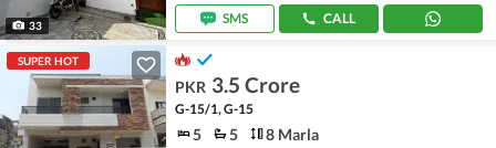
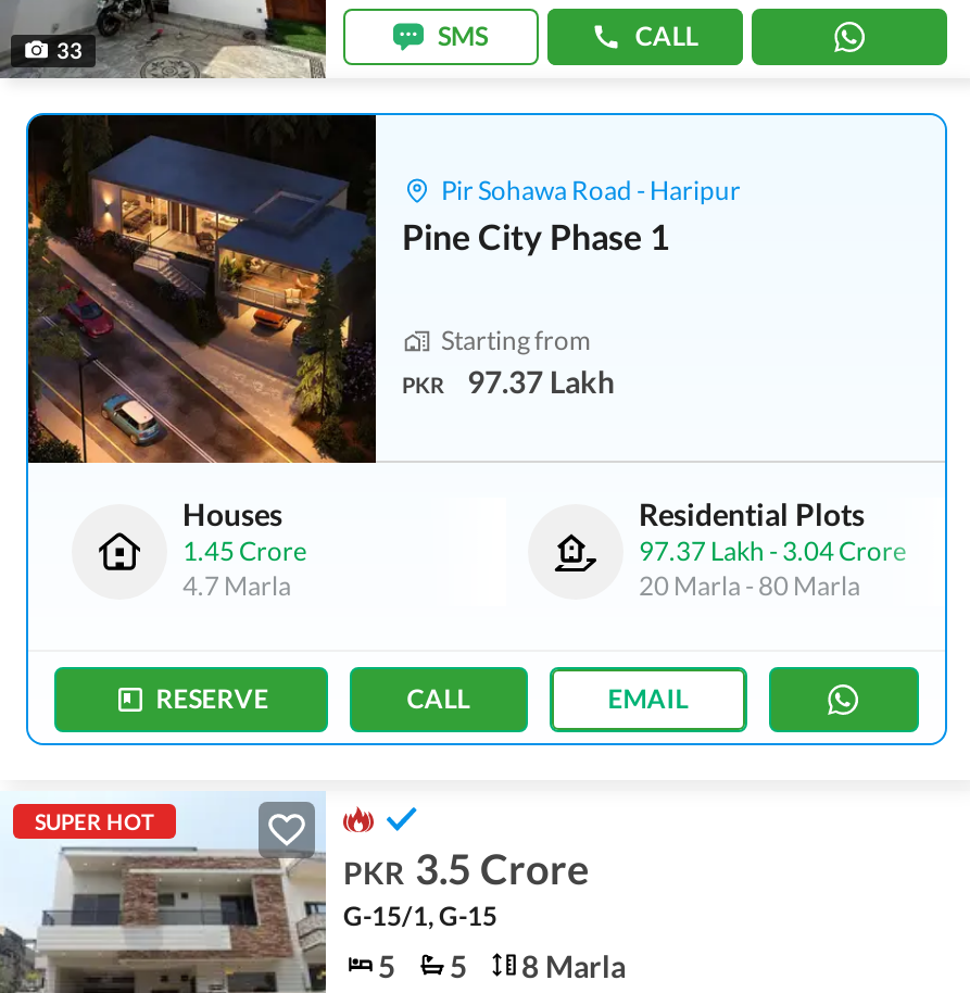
none -> [7,91,949,780] [image] | Pir Sohawa Road - Haripur | Pine City Phase 1 | Starting from | PKR | 97.37 Lakh
none -> [156,495,906,715] Residential Plots | 97.37 Lakh - 3.04 Crore | 20 Marla - 80 Marla | RESERVE | CALL | EMAIL
none -> [182,495,306,602] Houses | 1.45 Crore | 4.7 Marla

